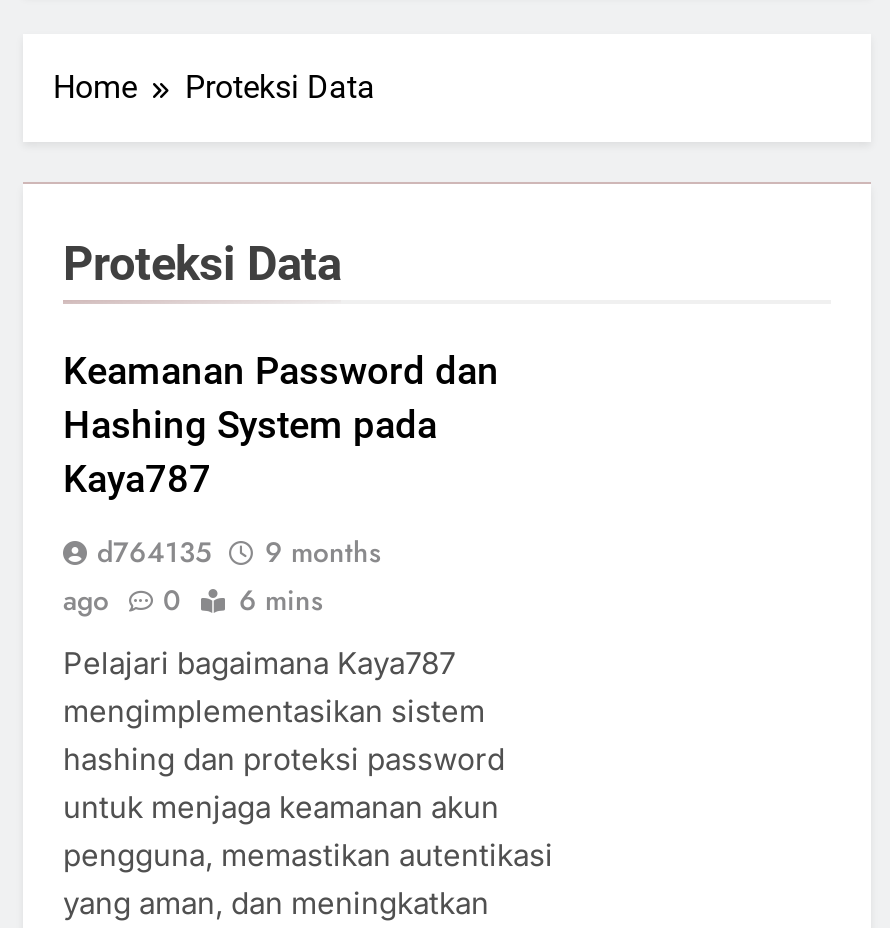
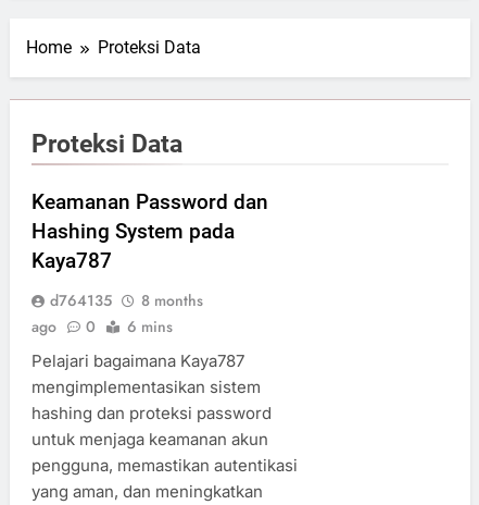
[97,532,381,572] d764135 9 months -> [50,290,203,311] d764135 8 months

